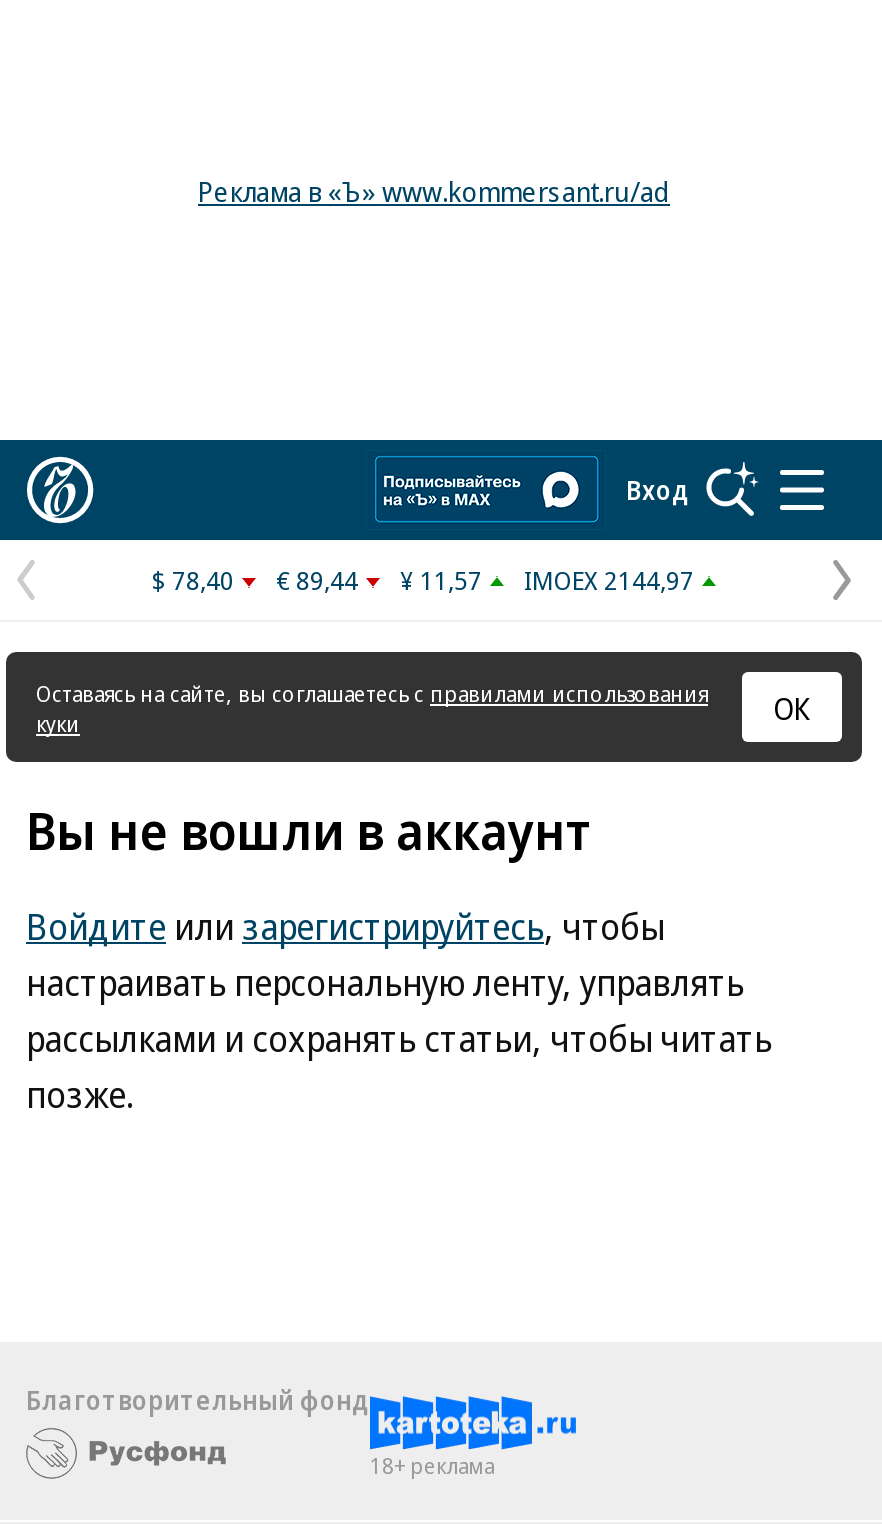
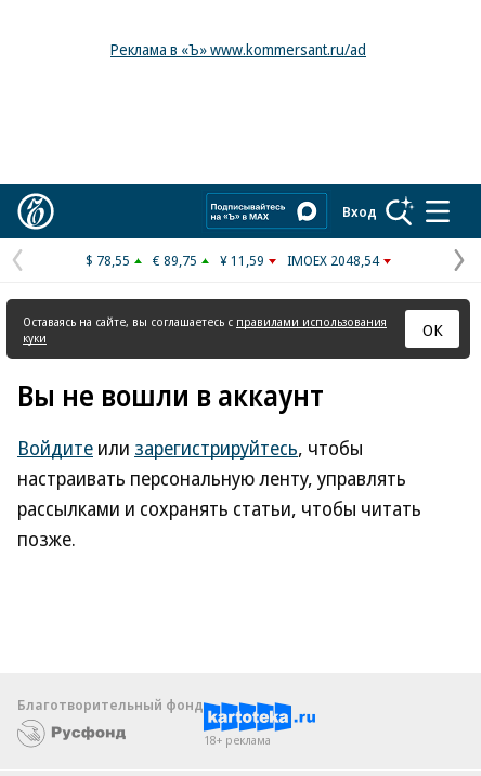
[152,562,234,598] $ 78,40 -> [86,250,130,270] $ 78,55
[276,562,358,598] € 89,44 -> [153,250,197,270] € 89,75
[400,562,482,598] ¥ 11,57 -> [220,250,264,270] ¥ 11,59
[524,562,694,598] IMOEX 2144,97 -> [287,250,379,270] IMOEX 2048,54

